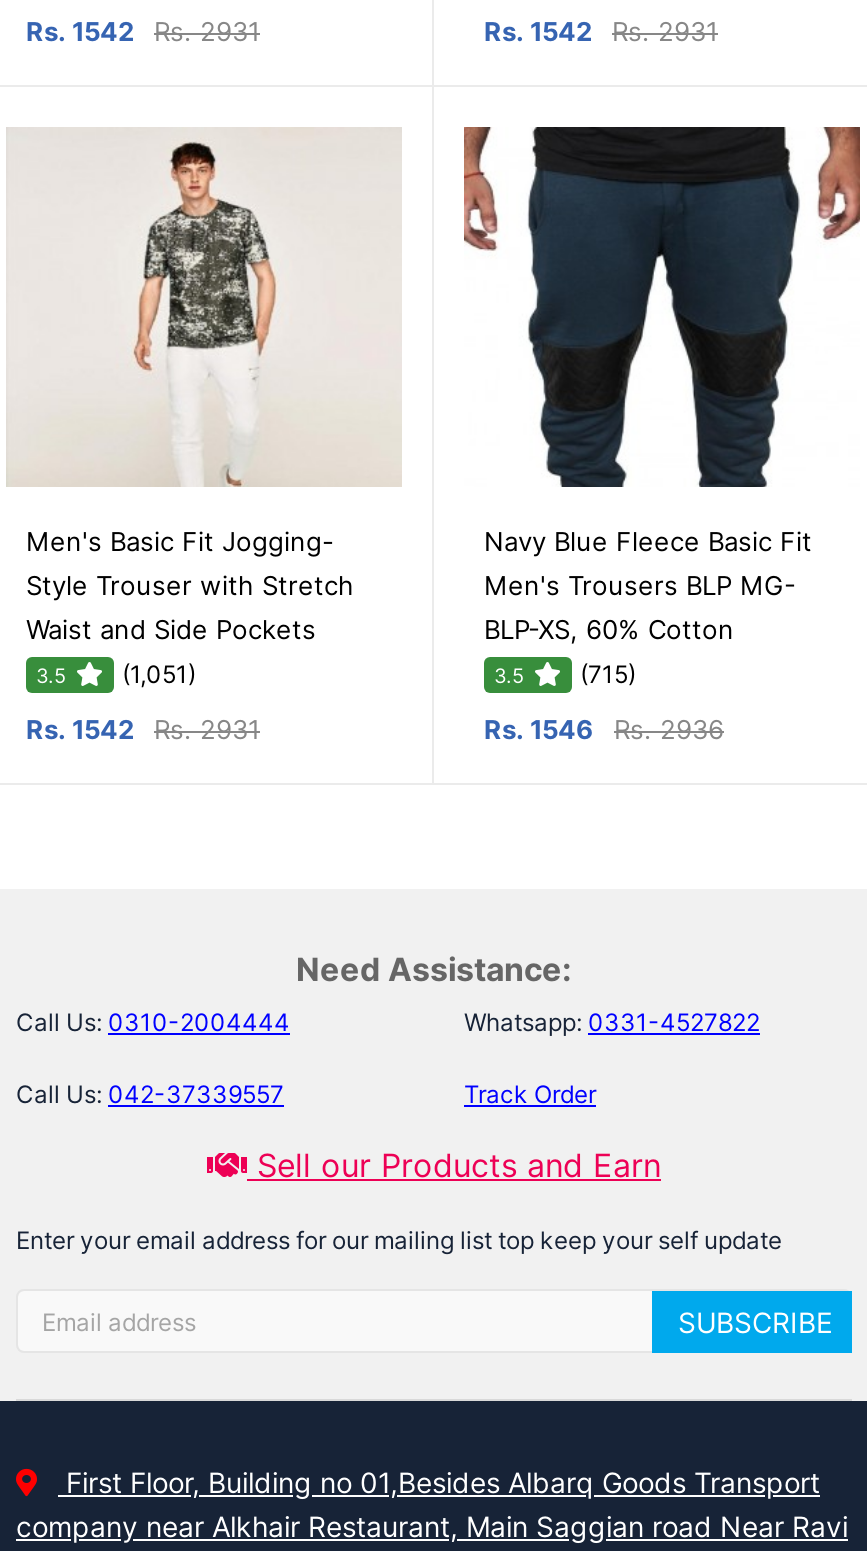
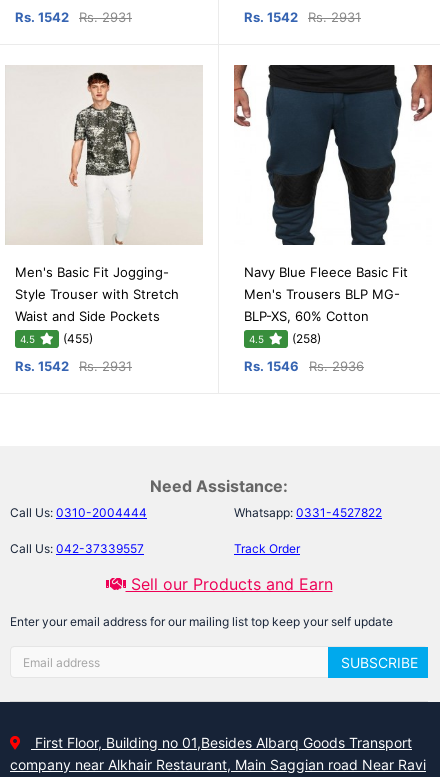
[36,663,66,687] 3.5 -> [20,333,35,345] 4.5
[122,659,196,689] (1,051) -> [63,331,93,346] (455)
[494,663,524,687] 3.5 -> [249,333,264,345] 4.5
[580,659,636,689] (715) -> [292,331,321,346] (258)

